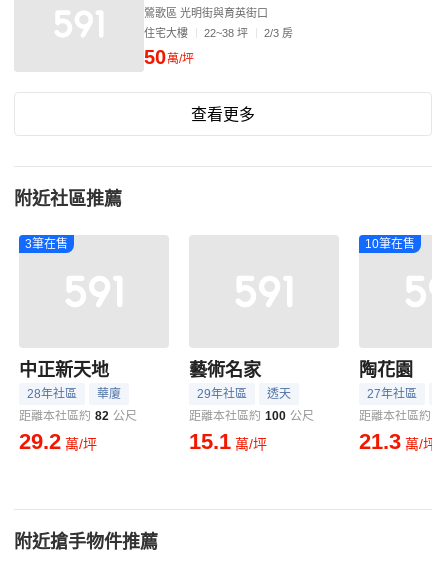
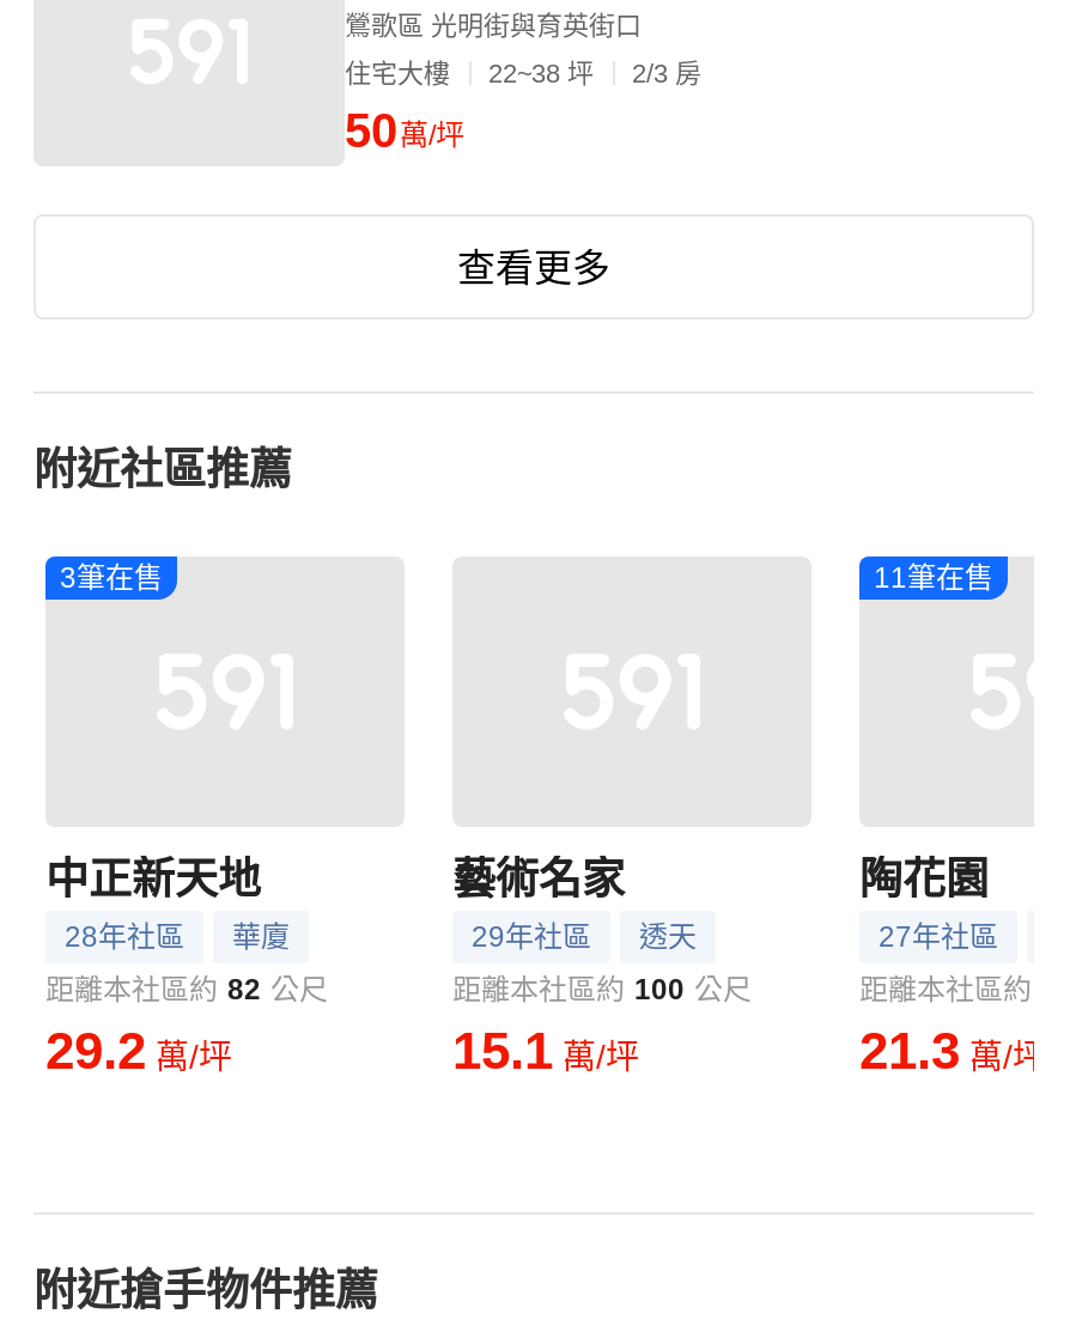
[365,237,415,251] 10筆在售 -> [874,561,993,595] 11筆在售

